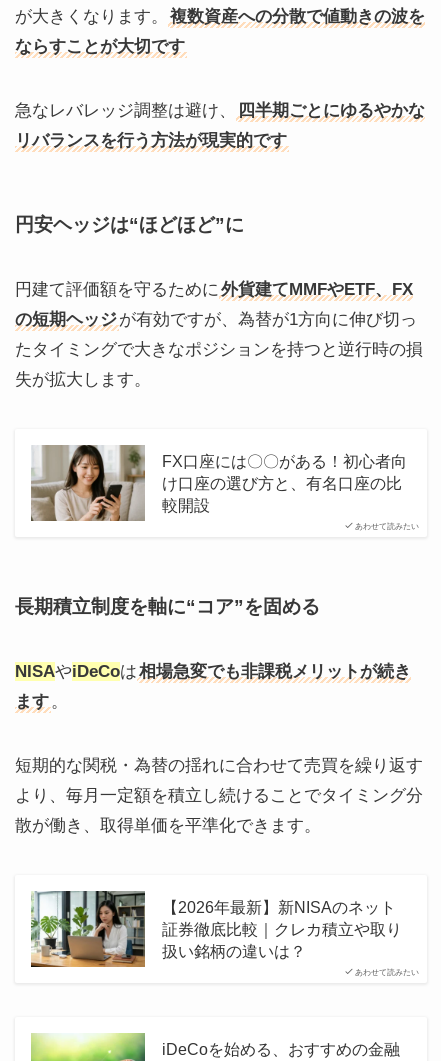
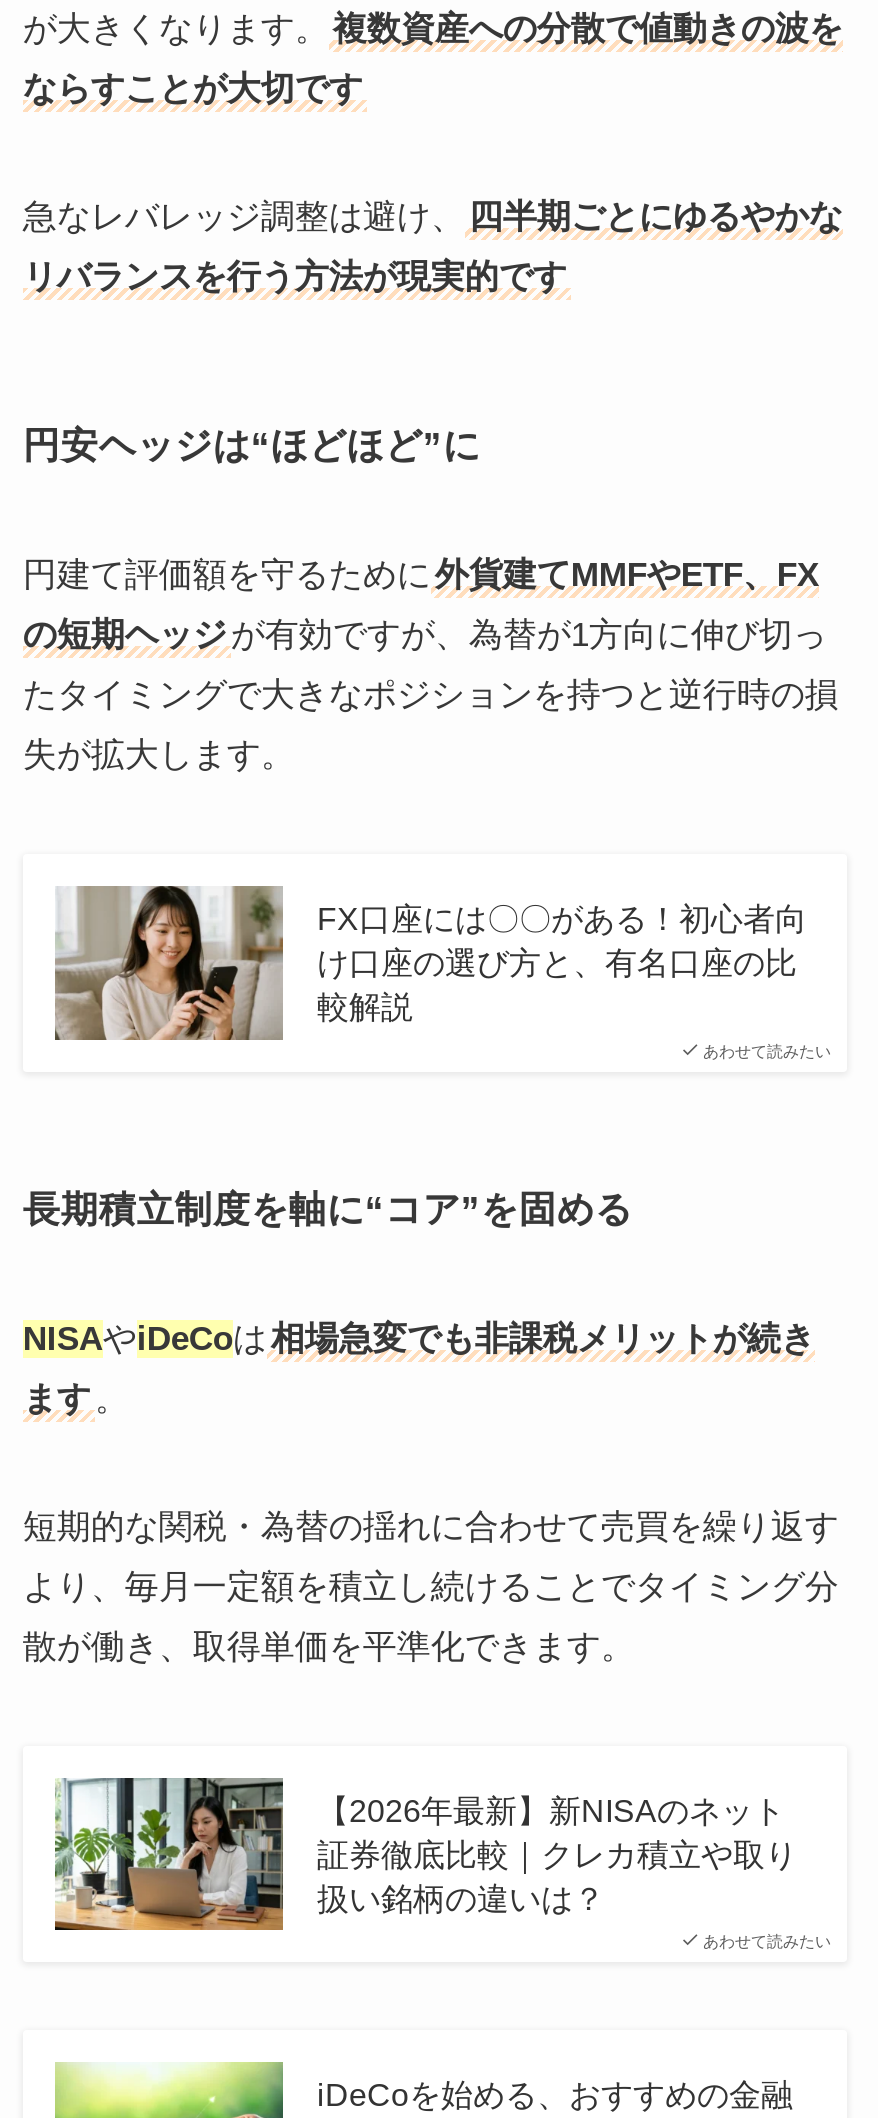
[162,496,210,514] 較開設 -> [317,989,413,1025] 較解説

